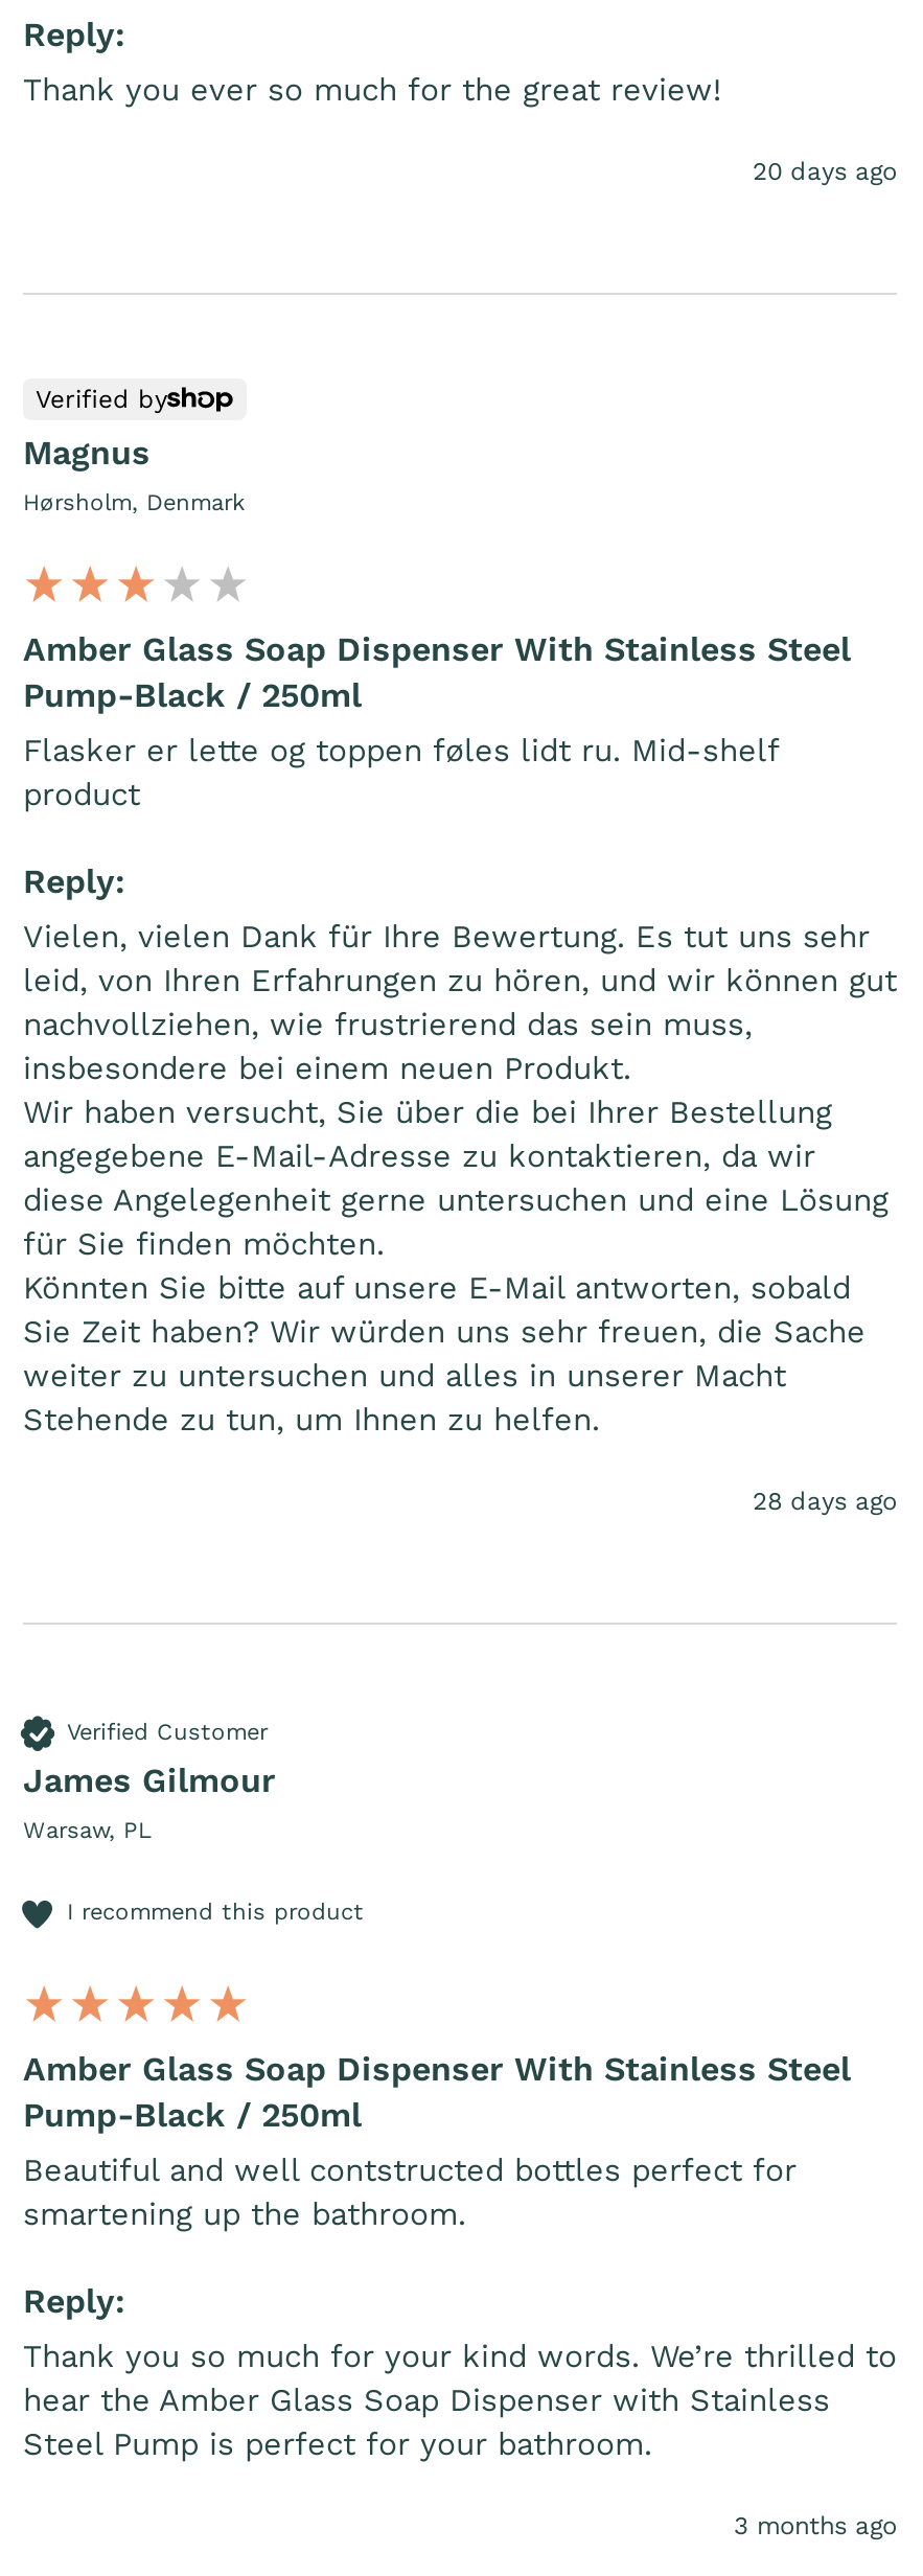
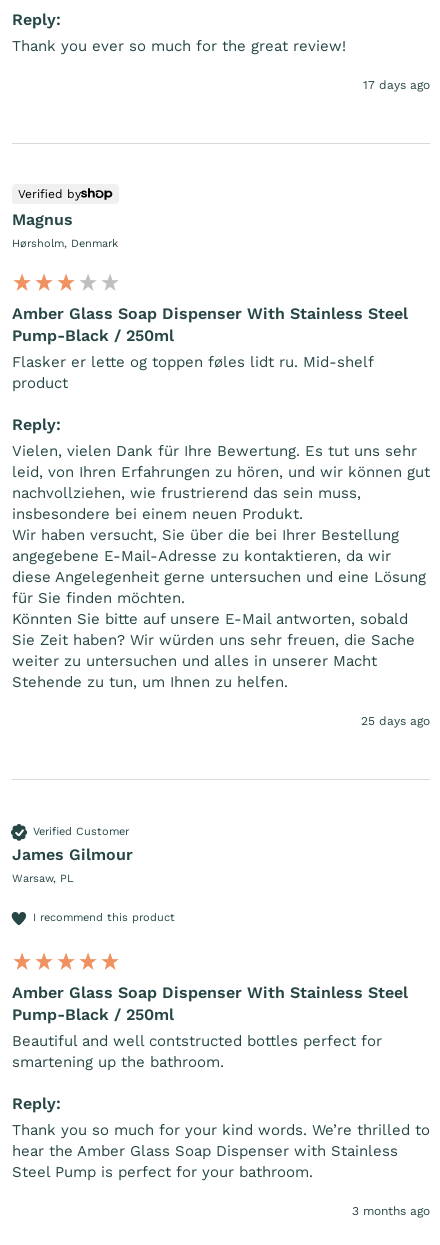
[753,156,897,185] 20 days ago -> [363,78,430,92] 17 days ago
[753,1486,897,1515] 28 days ago -> [361,714,430,728] 25 days ago

